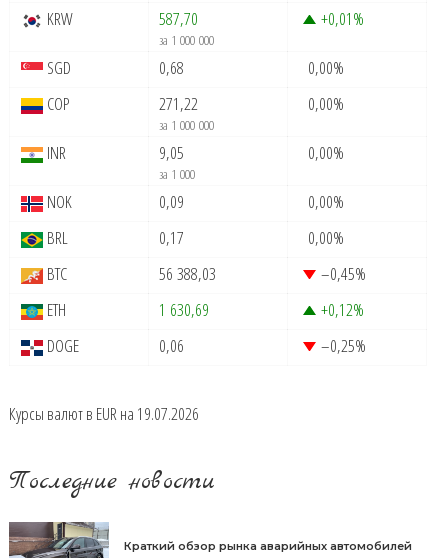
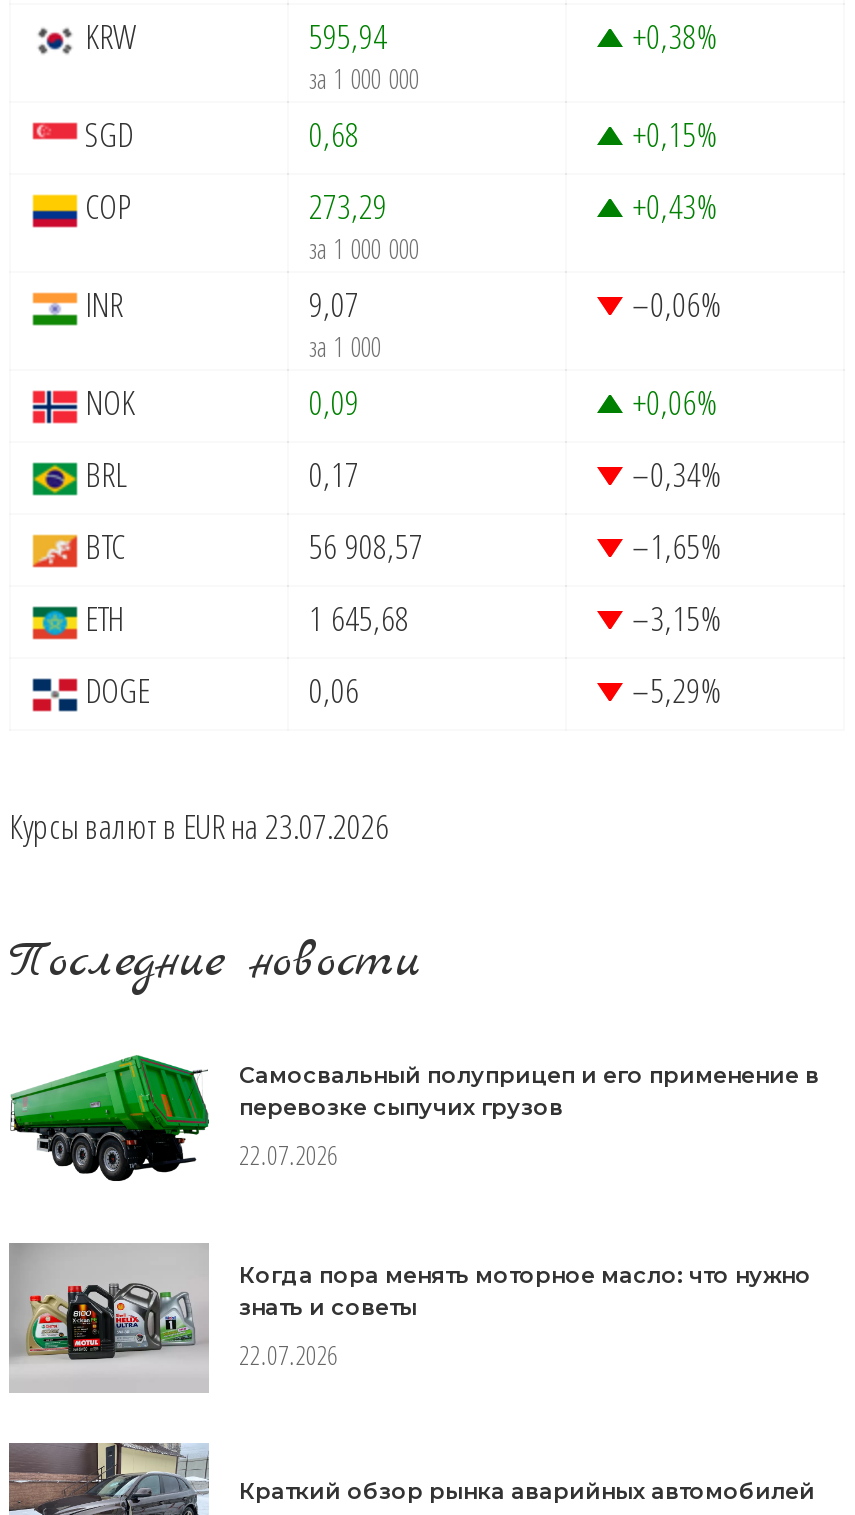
[159,7,198,30] 587,70 -> [309,14,387,60] 595,94
[321,7,364,30] +0,01% -> [633,14,719,60] +0,38%
[308,56,344,79] 0,00% -> [633,112,719,158] +0,15%
[159,92,198,115] 271,22 -> [309,184,387,230] 273,29
[308,92,344,115] 0,00% -> [633,184,719,230] +0,43%
[159,141,184,164] 9,05 -> [309,282,359,328] 9,07
[308,141,344,164] 0,00% -> [633,282,723,328] –0,06%
[308,190,344,213] 0,00% -> [633,380,719,426] +0,06%
[308,226,344,249] 0,00% -> [633,452,723,498] –0,34%
[159,262,216,285] 56 388,03 -> [309,524,423,570] 56 908,57
[321,262,366,285] –0,45% -> [633,524,723,570] –1,65%
[159,298,209,321] 1 630,69 -> [309,596,409,642] 1 645,68
[321,298,364,321] +0,12% -> [633,596,723,642] –3,15%
[321,334,366,357] –0,25% -> [633,668,723,714] –5,29%
[9,402,199,425] Курсы валют в EUR на 19.07.2026 -> [9,804,389,850] Курсы валют в EUR на 23.07.2026
none -> [9,1265,209,1393] [image]
none -> [11,1053,819,1373] [image] | Самосвальный полуприцеп и его применение в | перевозке сыпучих грузов | 22.07.2026 | Когда пора менять моторное масло: что нужно | знать и советы | 22.07.2026

